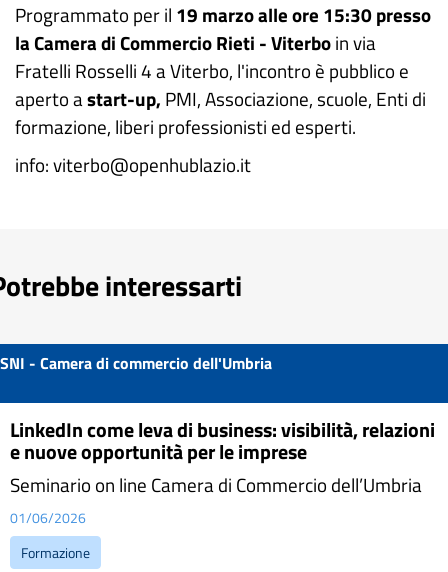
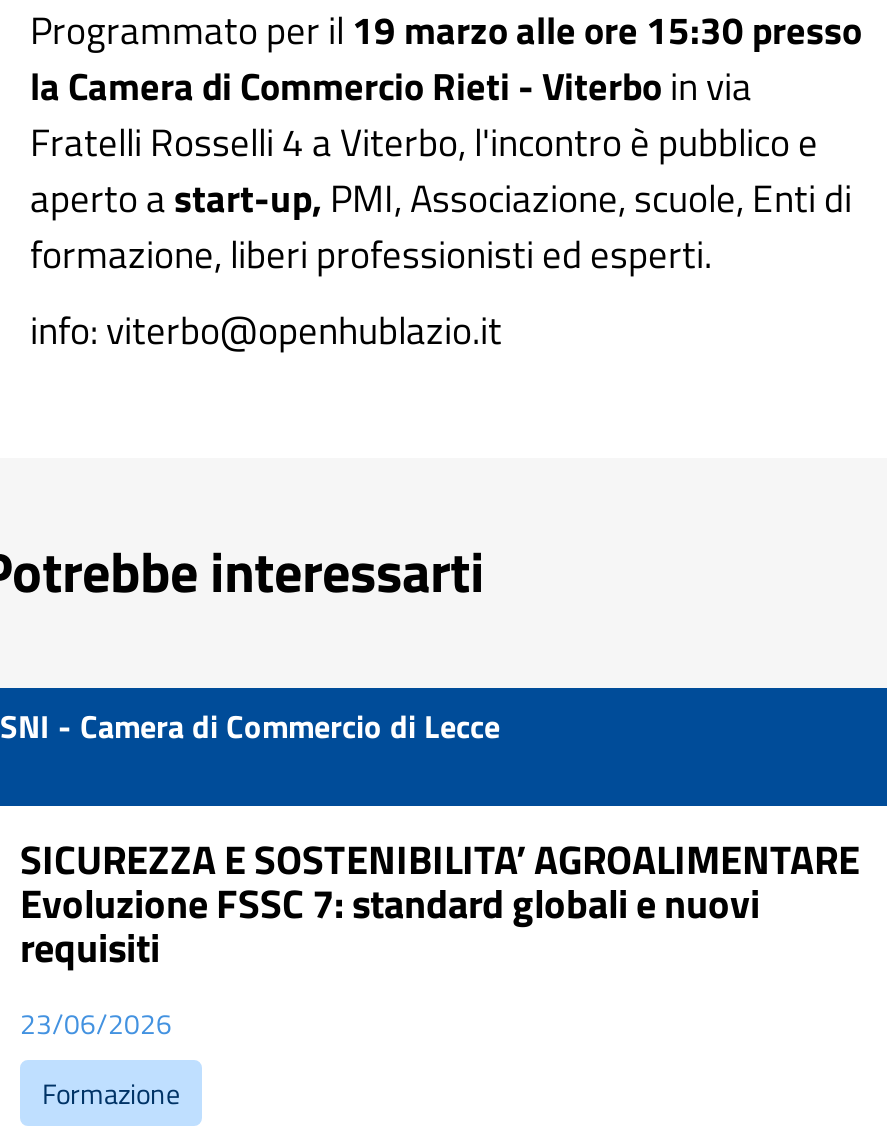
[0,351,272,375] SNI - Camera di commercio dell'Umbria -> [0,702,500,750] SNI - Camera di Commercio di Lecce
[10,414,435,528] LinkedIn come leva di business: visibilità, relazioni | e nuove opportunità per le imprese | Seminario on line Camera di Commercio dell’Umbria | 01/06/2026 -> [20,828,860,1044] SICUREZZA E SOSTENIBILITA’ AGROALIMENTARE | Evoluzione FSSC 7: standard globali e nuovi | requisiti | 23/06/2026

